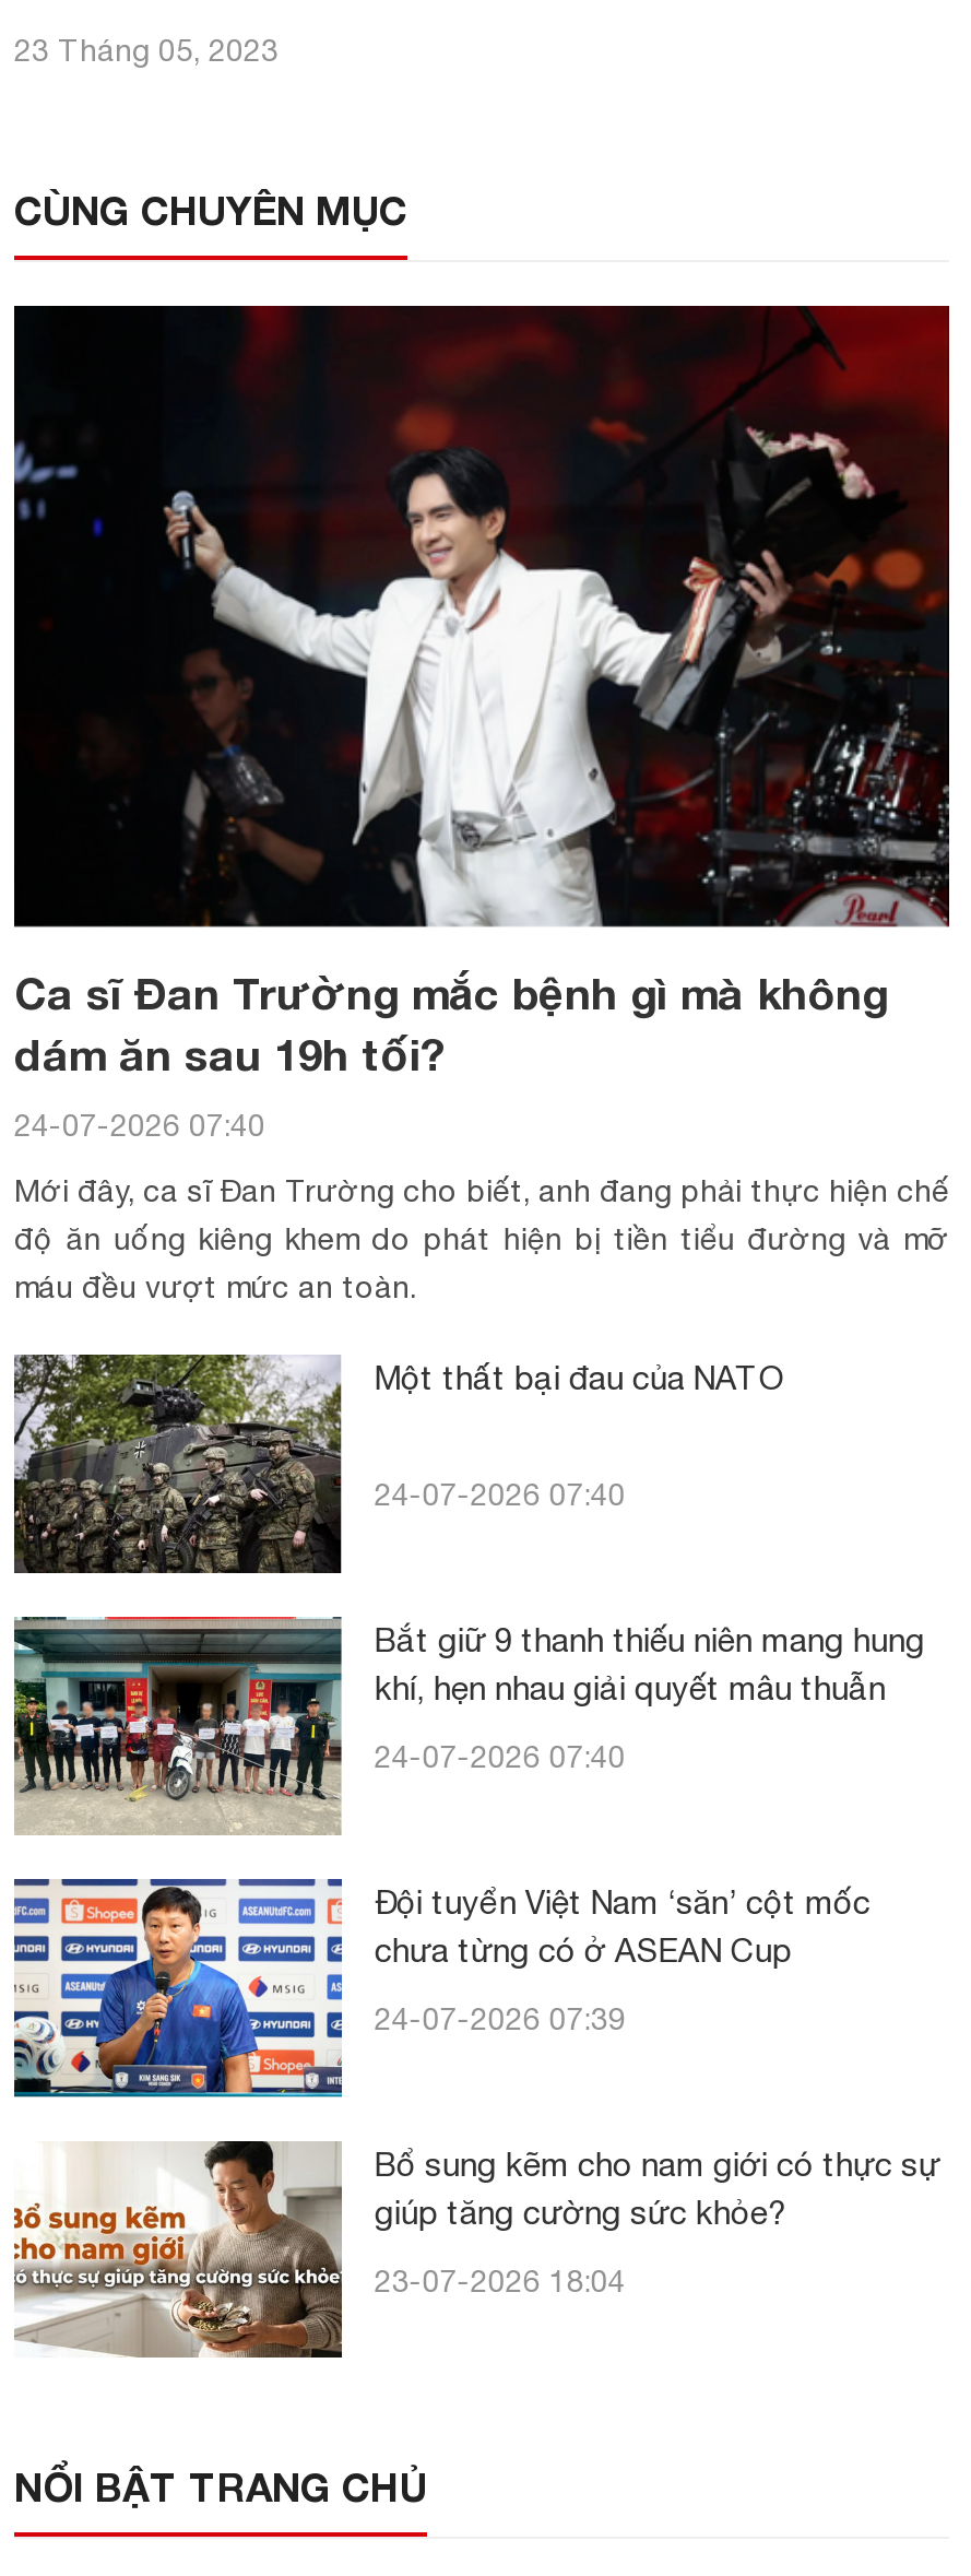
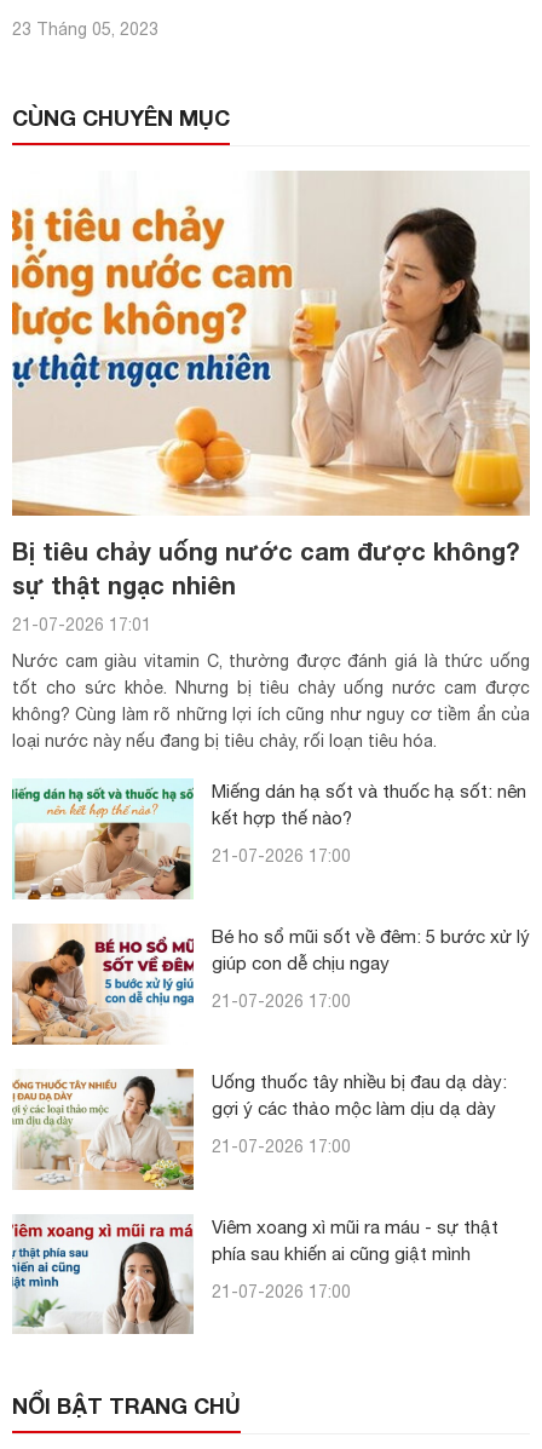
[12,304,951,1079] [image] | Ca sĩ Đan Trường mắc bệnh gì mà không | dám ăn sau 19h tối? -> [11,171,531,599] [image] | Bị tiêu chảy uống nước cam được không? | sự thật ngạc nhiên
[14,1108,265,1143] 24-07-2026 07:40 -> [12,615,151,634] 21-07-2026 17:01
[14,1173,949,1304] Mới đây, ca sĩ Đan Trường cho biết, anh đang phải thực hiện chế | độ ăn uống kiêng khem do phát hiện bị tiền tiểu đường và mỡ | máu đều vượt mức an toàn. -> [12,651,530,751] Nước cam giàu vitamin C, thường được đánh giá là thức uống | tốt cho sức khỏe. Nhưng bị tiêu chảy uống nước cam được | không? Cùng làm rõ những lợi ích cũng như nguy cơ tiềm ẩn của | loại nước này nếu đang bị tiêu chảy, rối loạn tiêu hóa.
[12,1359,785,1575] [image] | Một thất bại đau của NATO -> [12,778,526,901] [image] | Miếng dán hạ sốt và thuốc hạ sốt: nên | kết hợp thế nào?
[374,1477,625,1512] 24-07-2026 07:40 -> [211,846,351,866] 21-07-2026 17:00
[12,1615,925,1835] [image] | Bắt giữ 9 thanh thiếu niên mang hung | khí, hẹn nhau giải quyết mâu thuẫn -> [12,924,530,1045] [image] | Bé ho sổ mũi sốt về đêm: 5 bước xử lý | giúp con dễ chịu ngay
[374,1739,625,1774] 24-07-2026 07:40 -> [211,991,351,1011] 21-07-2026 17:00
[12,1877,870,2100] [image] | Đội tuyển Việt Nam ‘săn’ cột mốc | chưa từng có ở ASEAN Cup -> [12,1068,507,1191] [image] | Uống thuốc tây nhiều bị đau dạ dày: | gợi ý các thảo mộc làm dịu dạ dày
[374,2001,625,2036] 24-07-2026 07:39 -> [211,1136,351,1156] 21-07-2026 17:00
[12,2139,940,2358] [image] | Bổ sung kẽm cho nam giới có thực sự | giúp tăng cường sức khỏe? -> [12,1214,498,1334] [image] | Viêm xoang xì mũi ra máu - sự thật | phía sau khiến ai cũng giật mình
[374,2263,625,2298] 23-07-2026 18:04 -> [211,1281,351,1301] 21-07-2026 17:00

